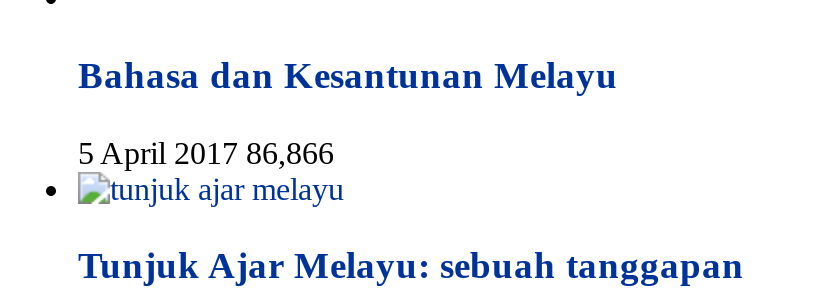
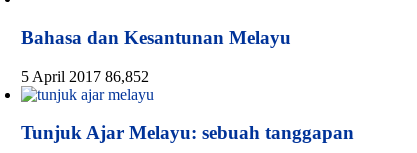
[78,135,334,169] 5 April 2017 86,866 -> [21,68,149,85] 5 April 2017 86,852

